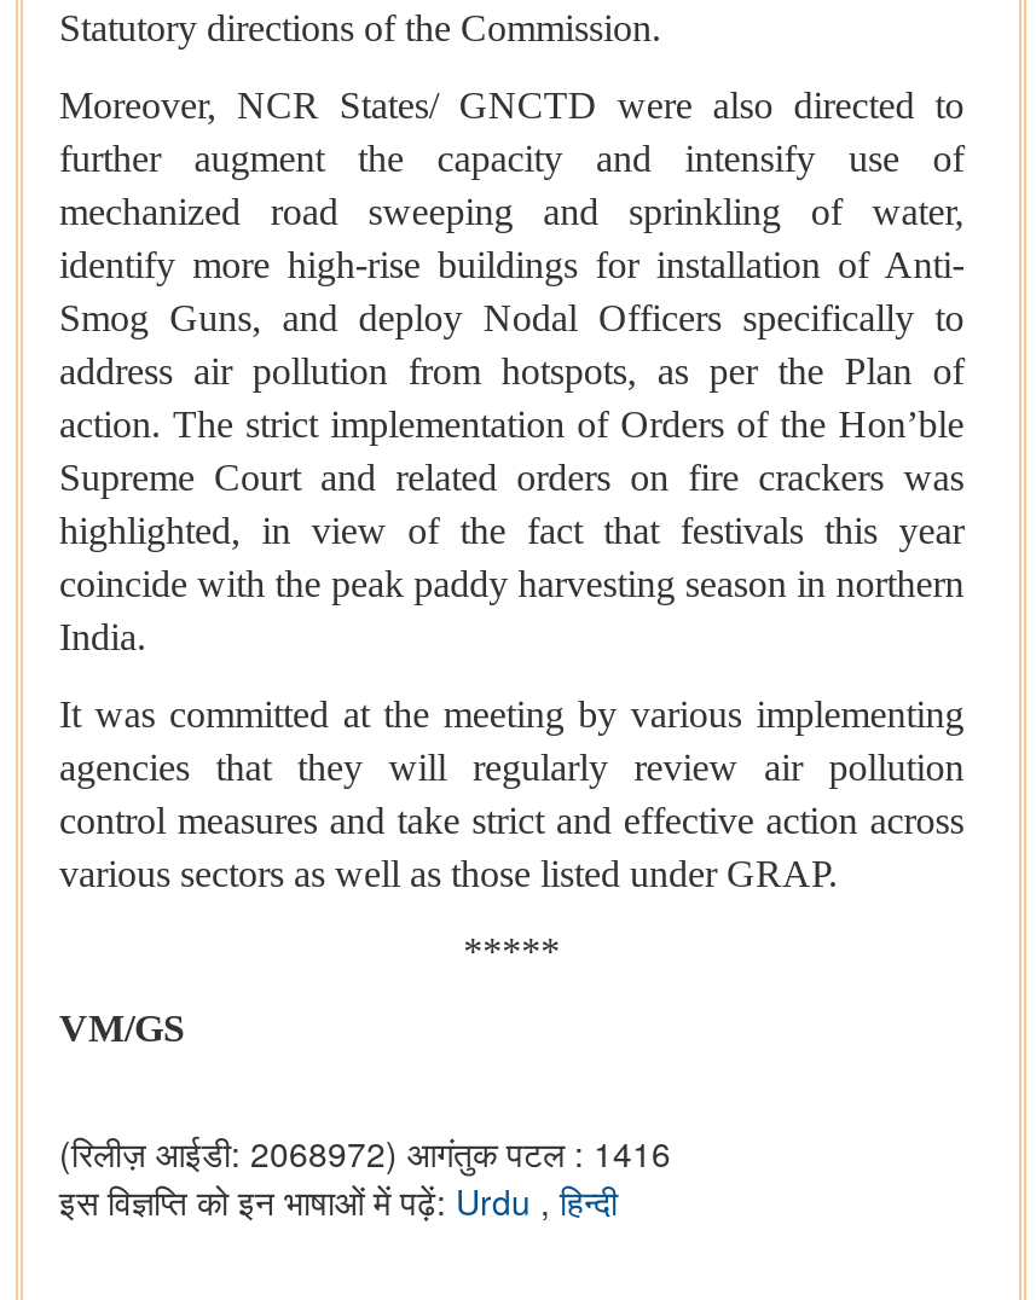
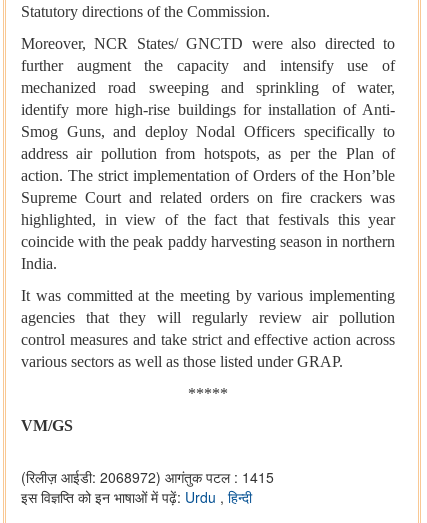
[59,1129,671,1178] (रिलीज़ आईडी: 2068972) आगंतुक पटल : 1416 -> [21,467,274,487] (रिलीज़ आईडी: 2068972) आगंतुक पटल : 1415

